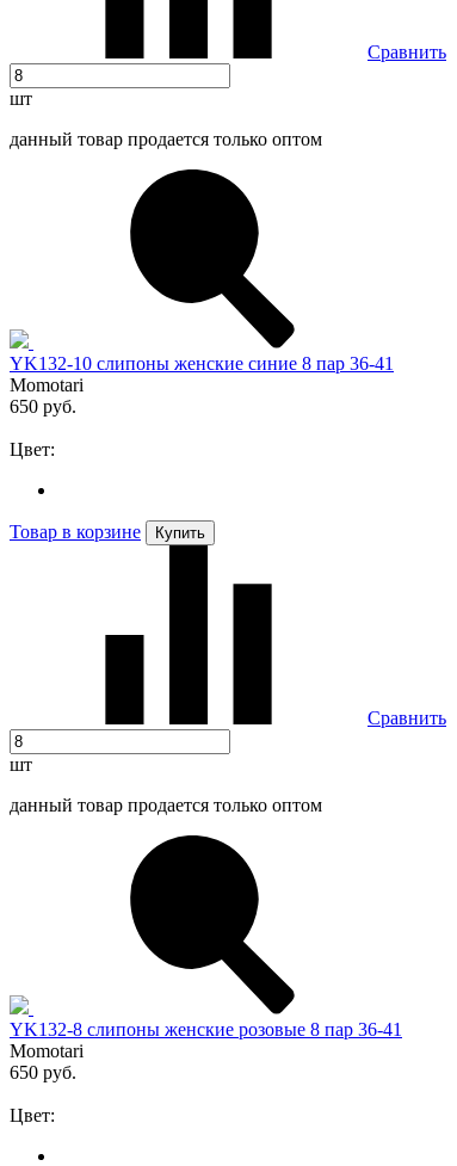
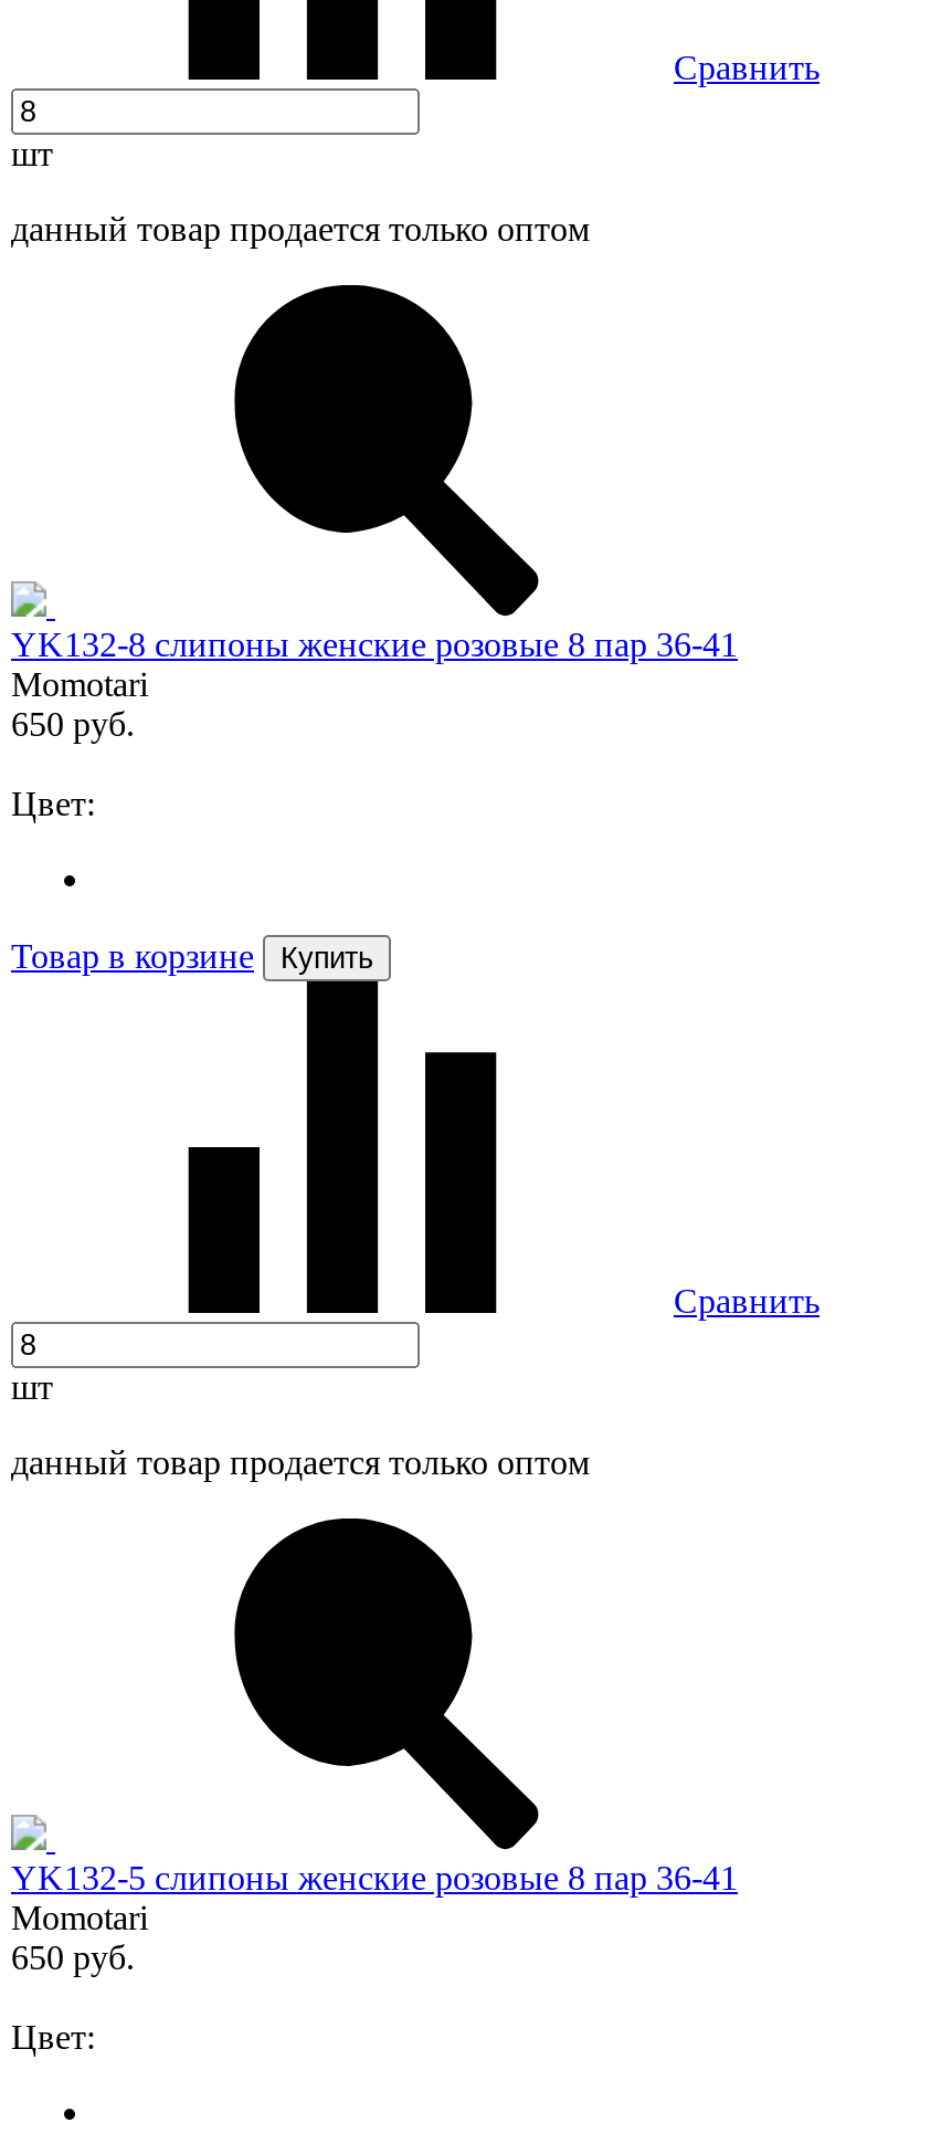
[10,353,394,373] YK132-10 слипоны женские синие 8 пар 36-41 -> none
none -> [11,1858,738,1896] YK132-5 слипоны женские розовые 8 пар 36-41
moved [10,1019,402,1039] -> [11,625,738,662]: YK132-8 слипоны женские розовые 8 пар 36-41

